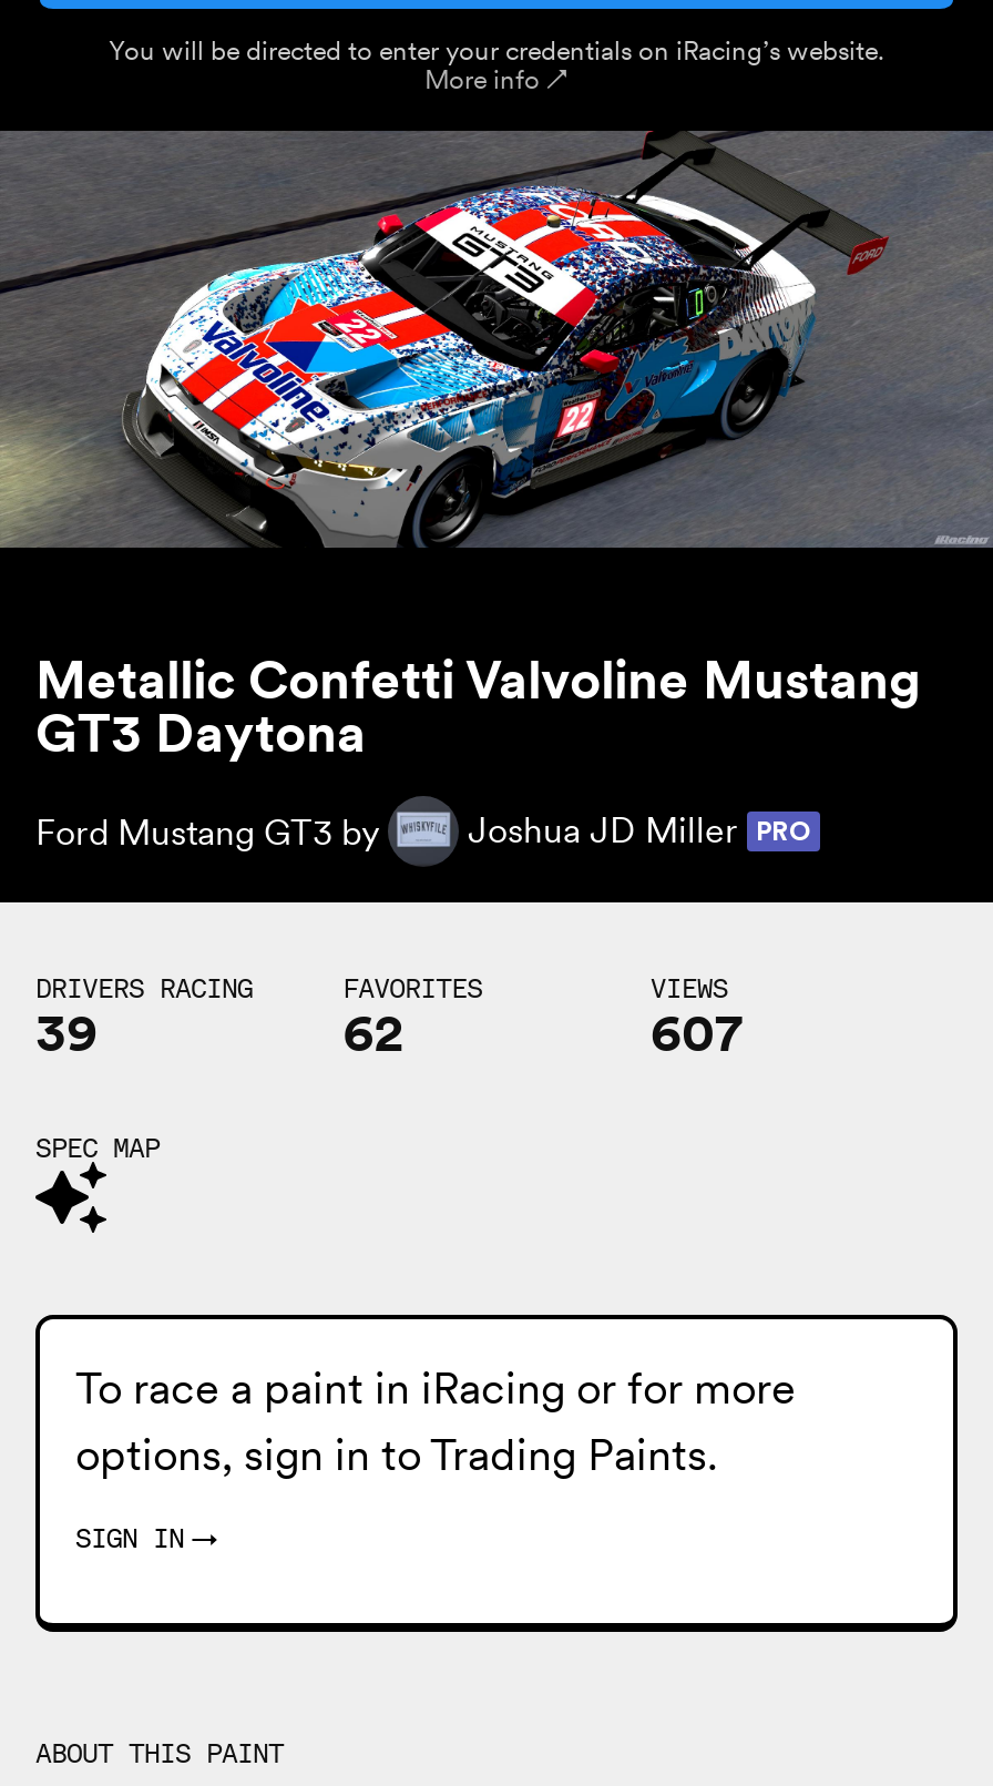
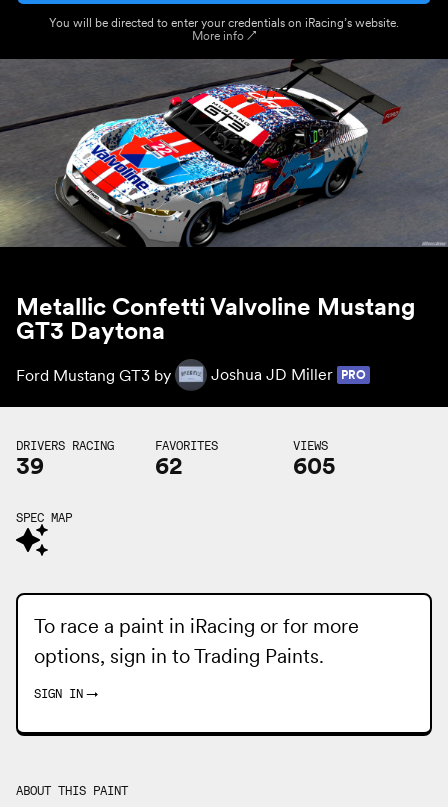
[650,997,743,1066] 607 -> [293,450,335,481] 605

